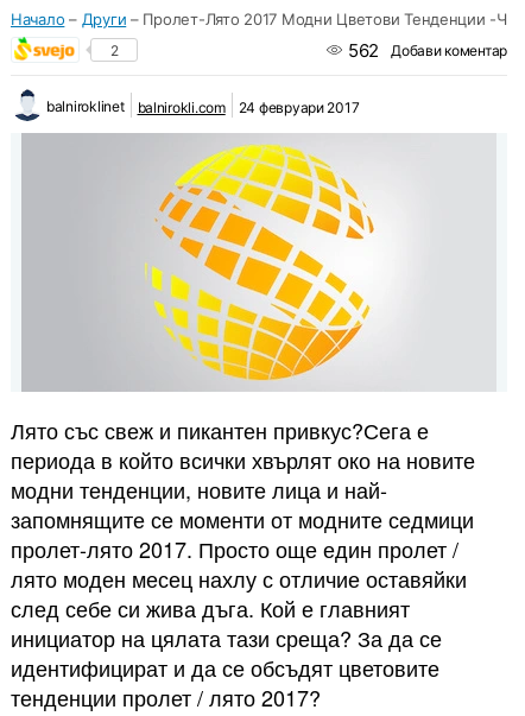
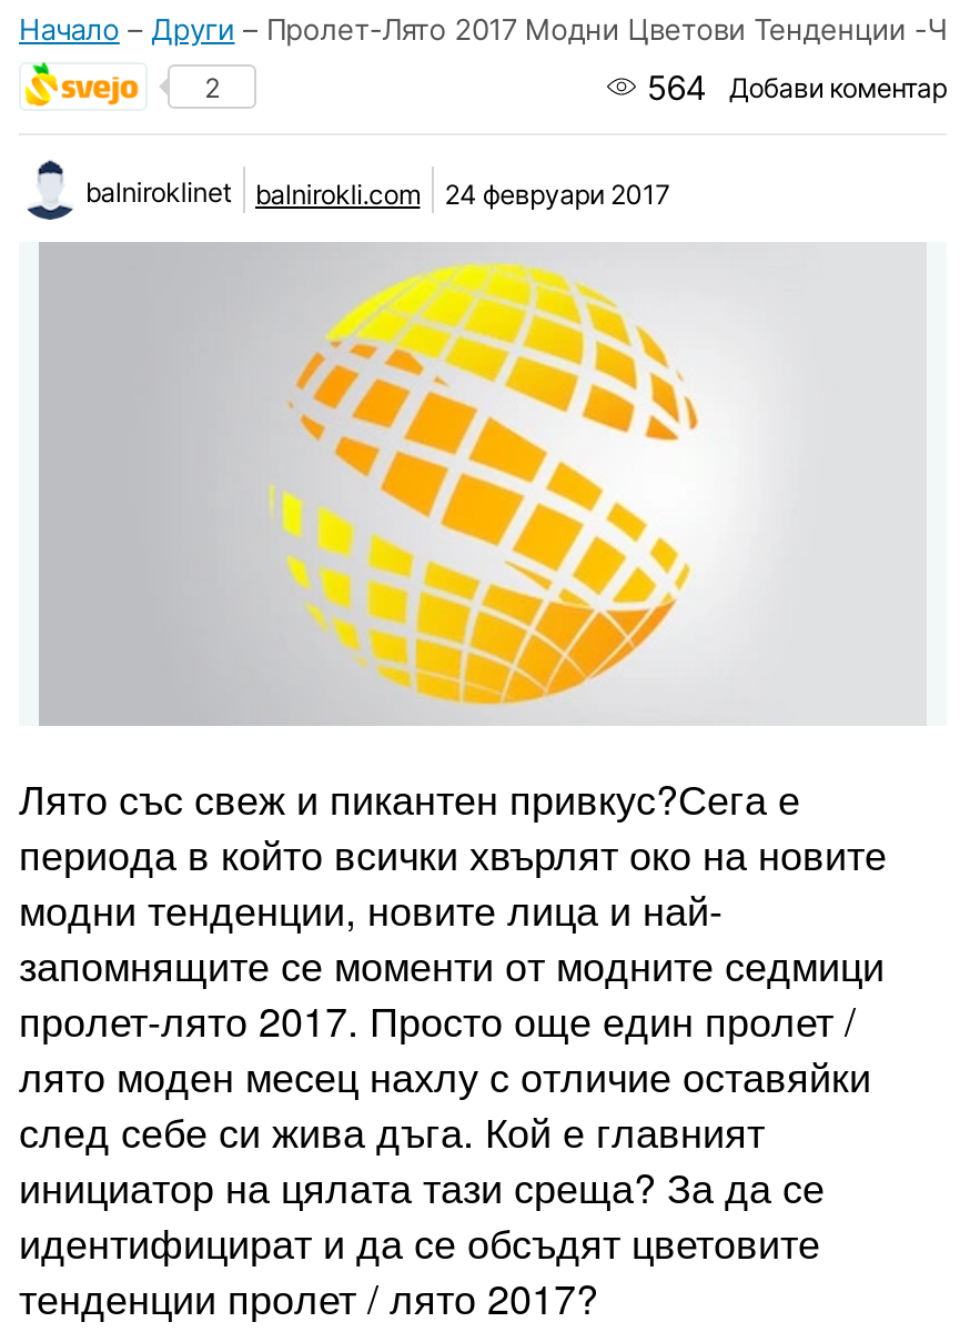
[348,39,507,61] 562 Добави коментар -> [647,66,947,108] 564 Добави коментар

